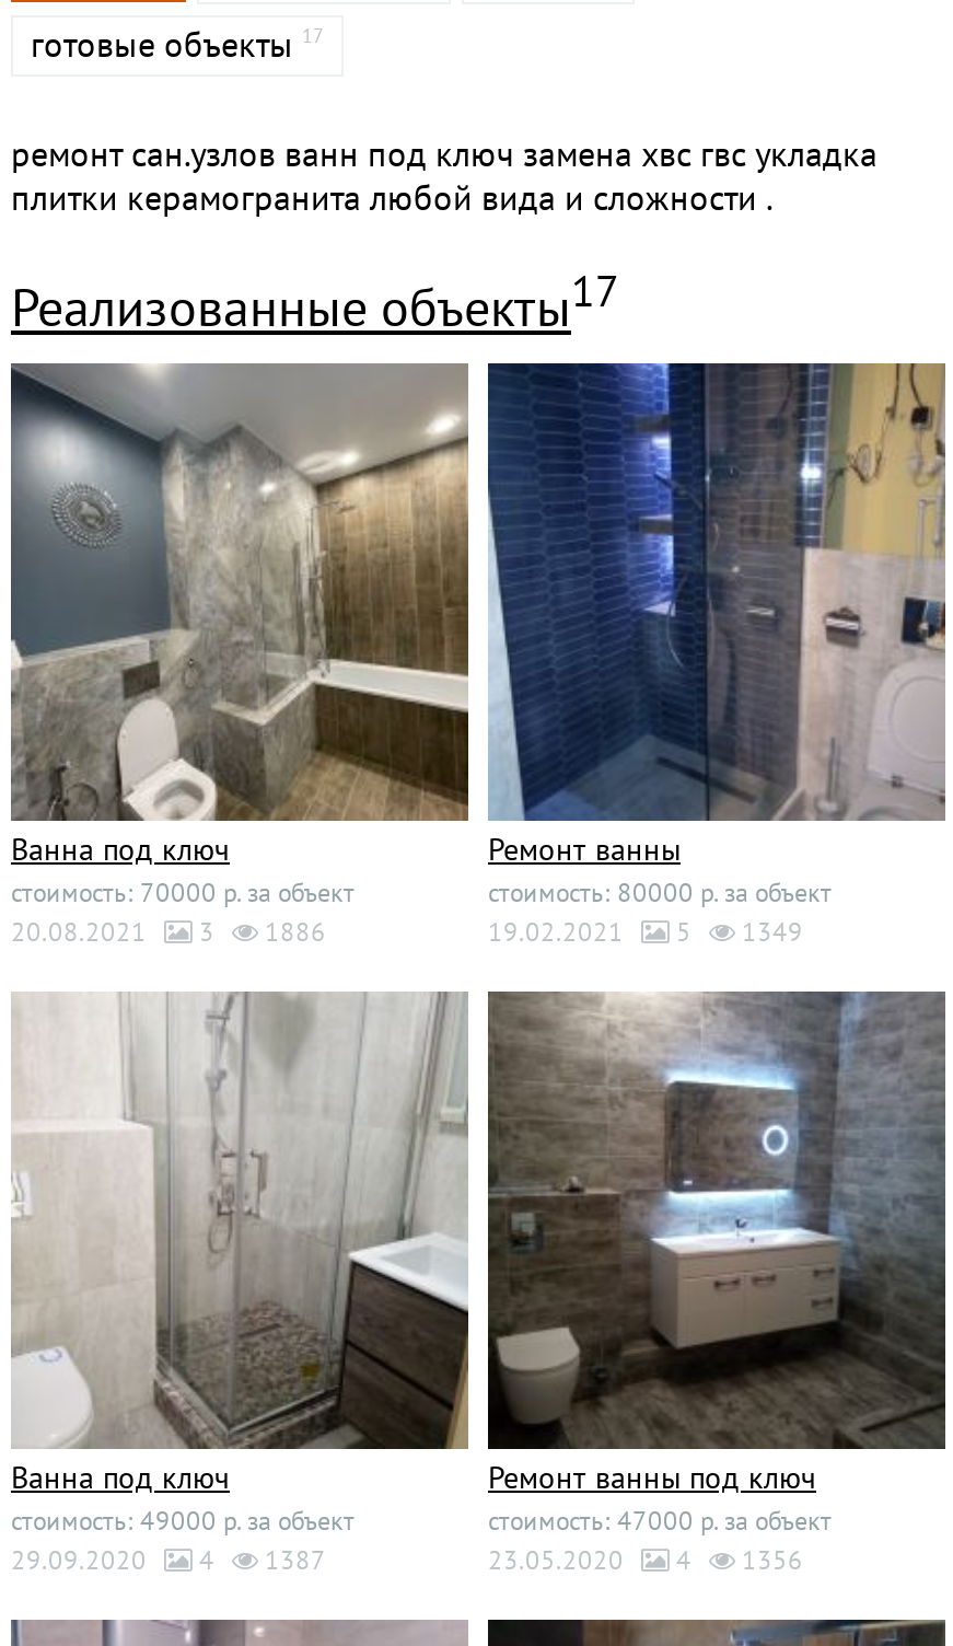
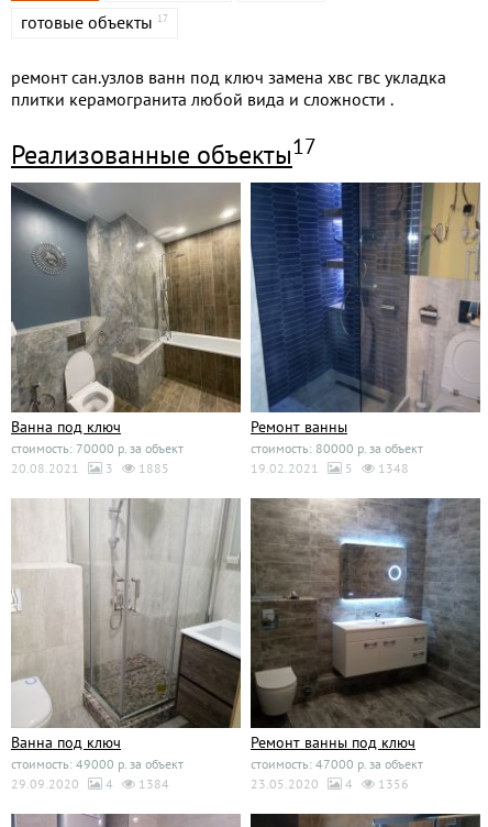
[11,915,326,948] 20.08.2021 3 1886 -> [11,460,169,476] 20.08.2021 3 1885
[488,915,803,948] 19.02.2021 5 1349 -> [251,460,409,476] 19.02.2021 5 1348
[11,1543,326,1576] 29.09.2020 4 1387 -> [11,775,169,792] 29.09.2020 4 1384

